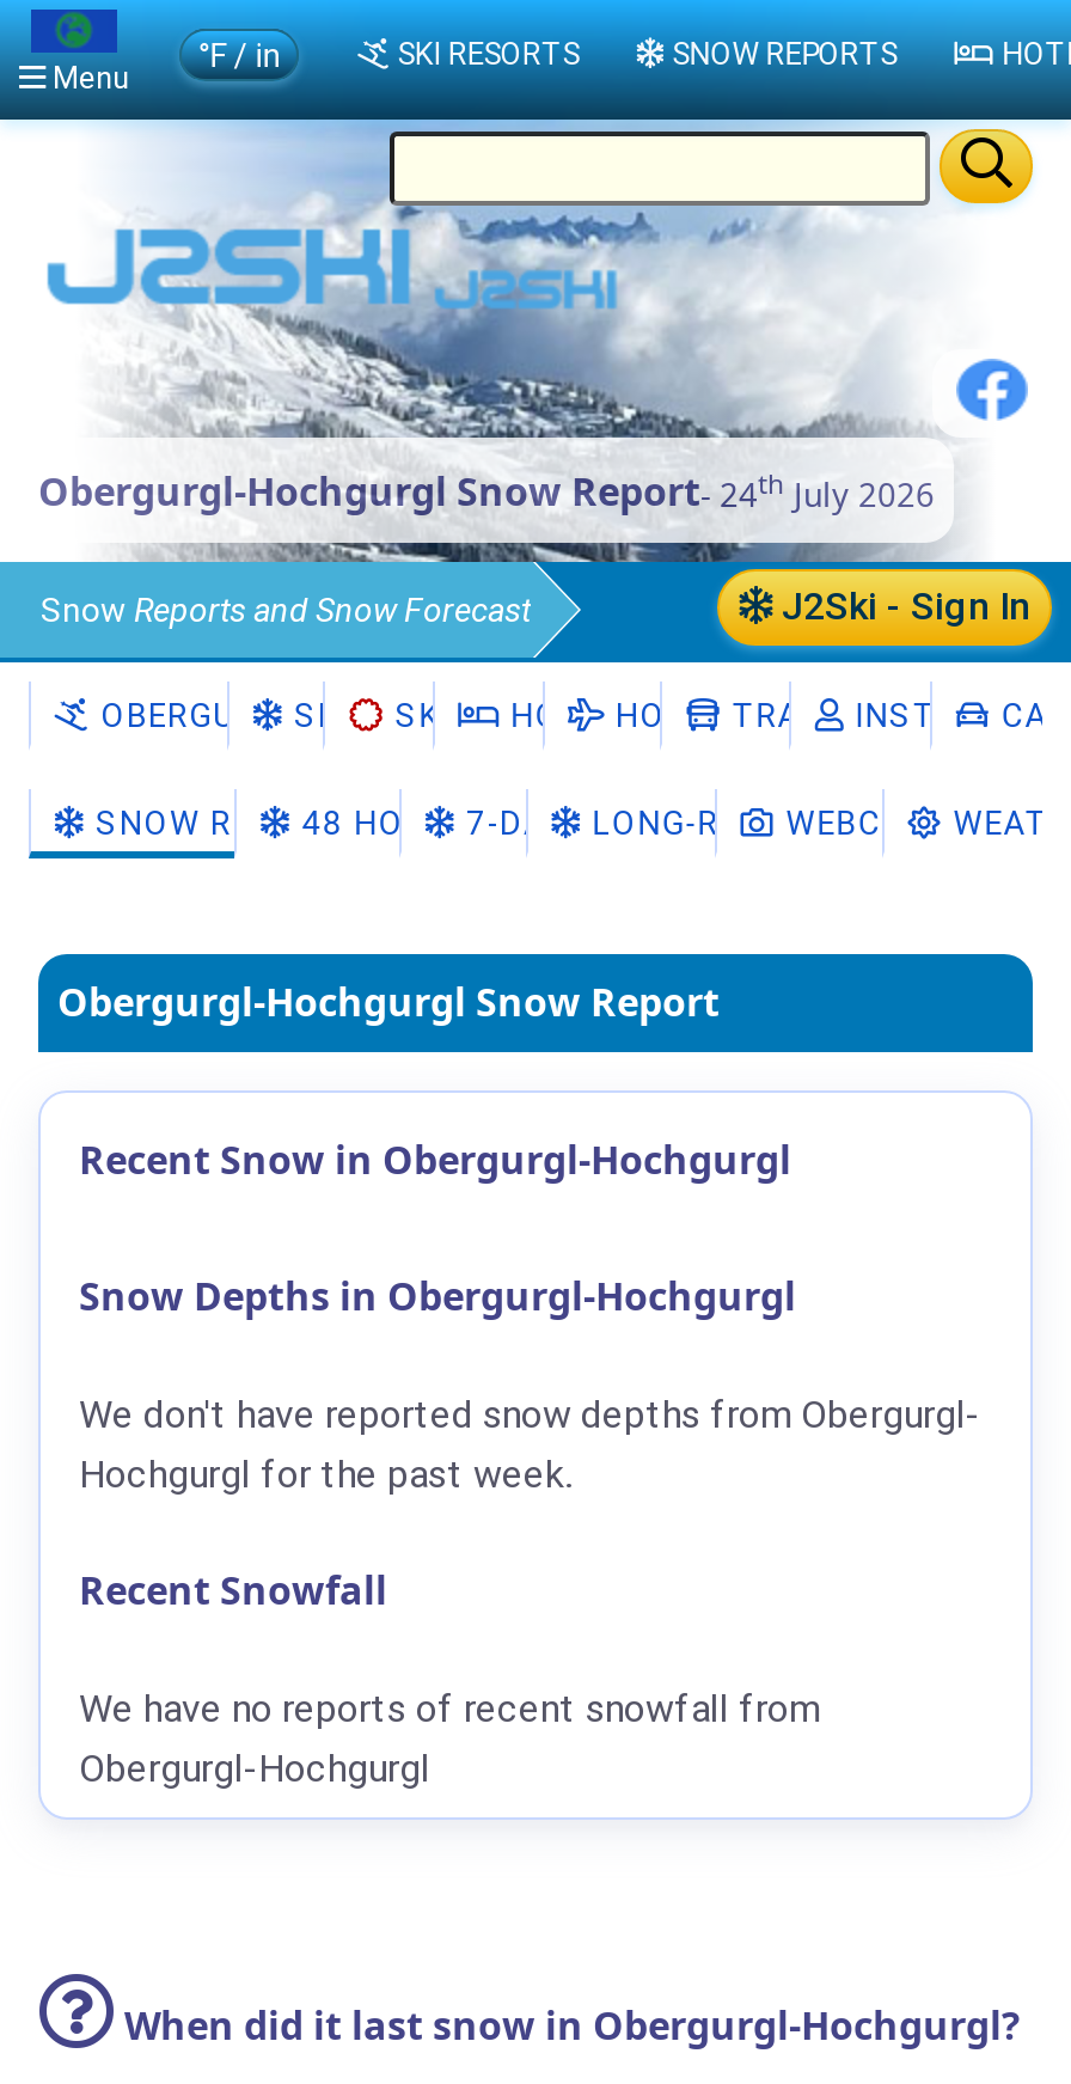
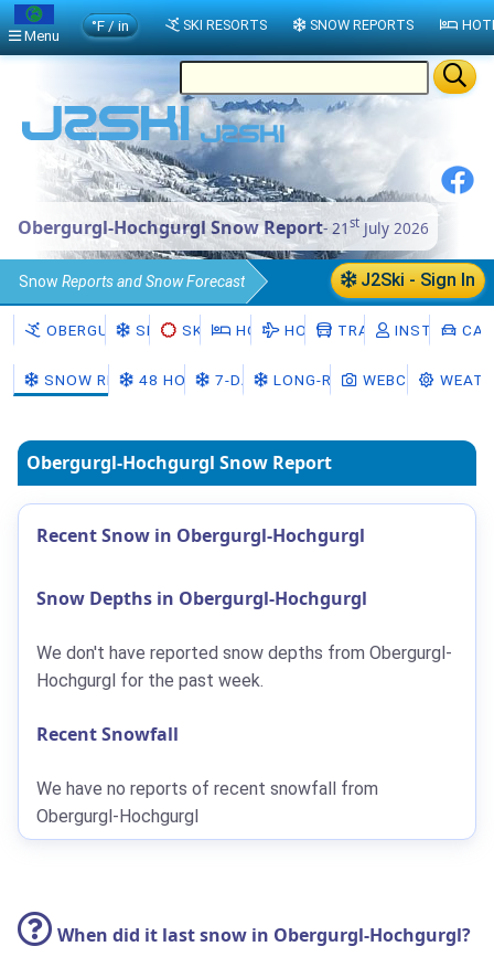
[38,465,935,519] Obergurgl-Hochgurgl Snow Report - 24th July 2026 -> [18,215,429,239] Obergurgl-Hochgurgl Snow Report - 21st July 2026

